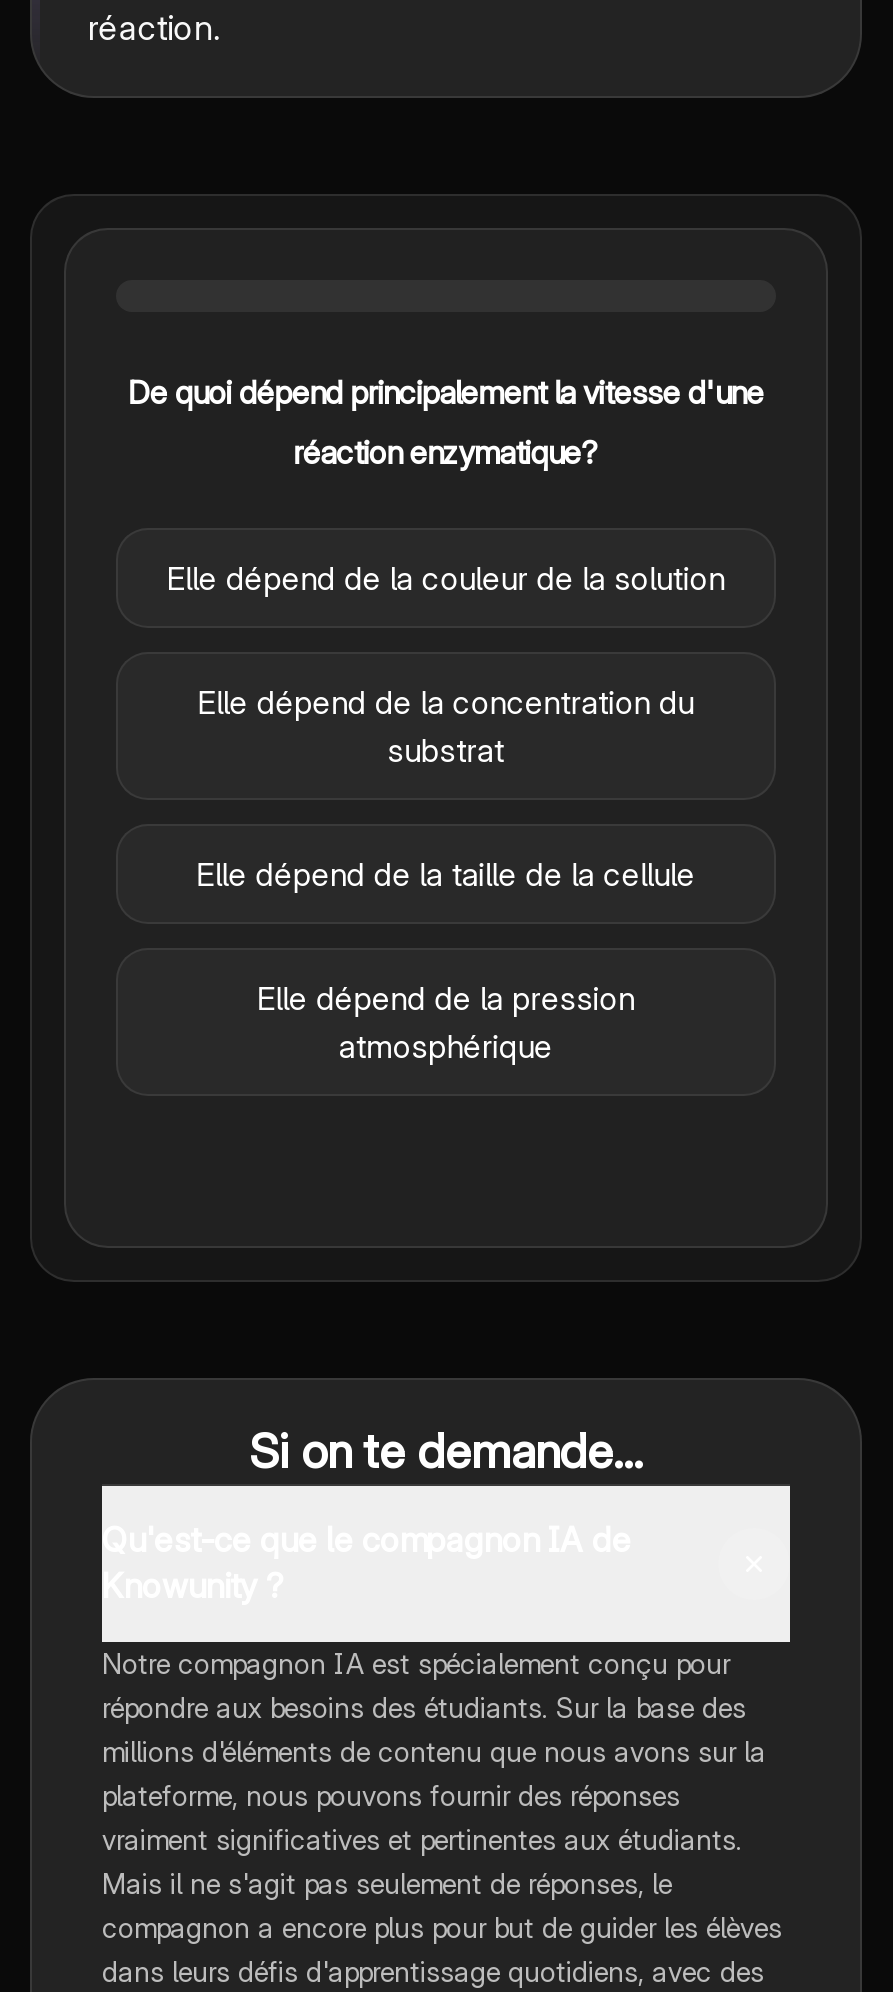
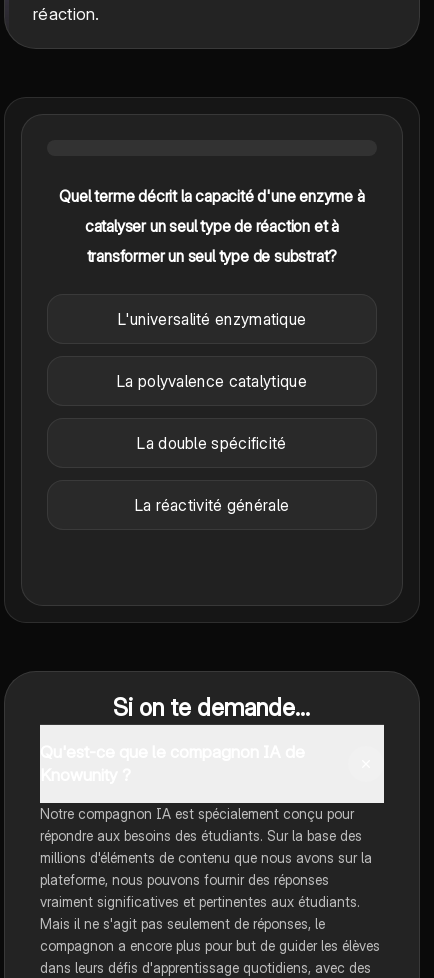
[128,372,764,1066] De quoi dépend principalement la vitesse d'une | réaction enzymatique? | Elle dépend de la couleur de la solution | Elle dépend de la concentration du | substrat | Elle dépend de la taille de la cellule | Elle dépend de la pression | atmosphérique -> [59,186,365,515] Quel terme décrit la capacité d'une enzyme à | catalyser un seul type de réaction et à | transformer un seul type de substrat? | L'universalité enzymatique | La polyvalence catalytique | La double spécificité | La réactivité générale

